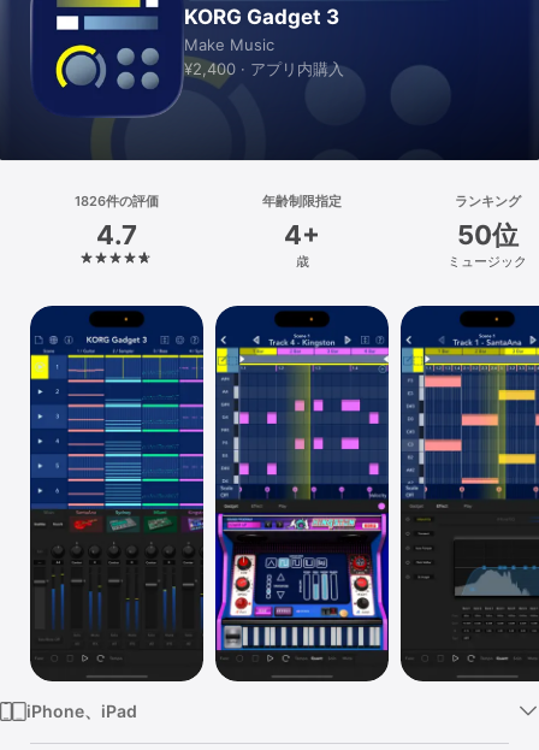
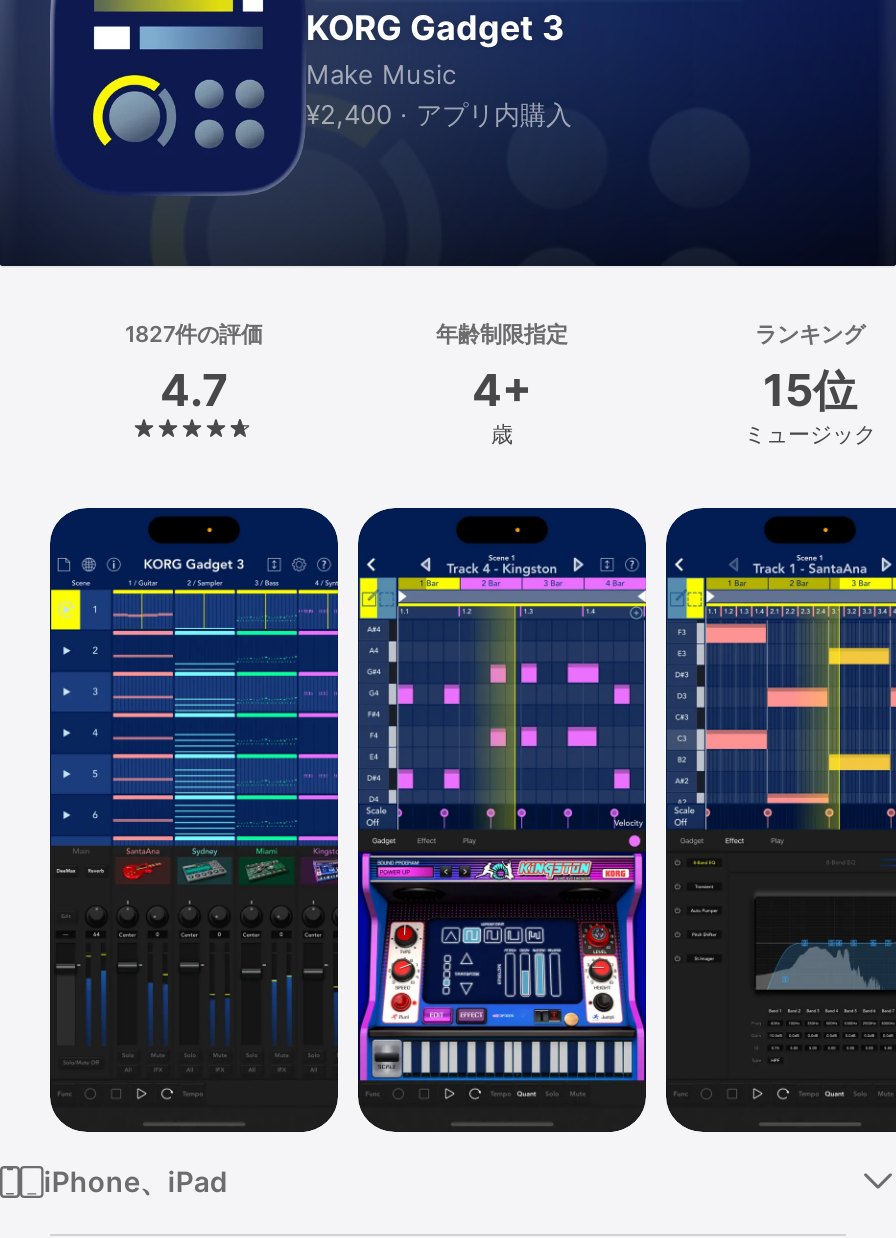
[75,193,159,209] 1826件の評価 -> [125,320,263,348] 1827件の評価
[457,219,518,250] 50位 -> [763,364,857,416] 15位

